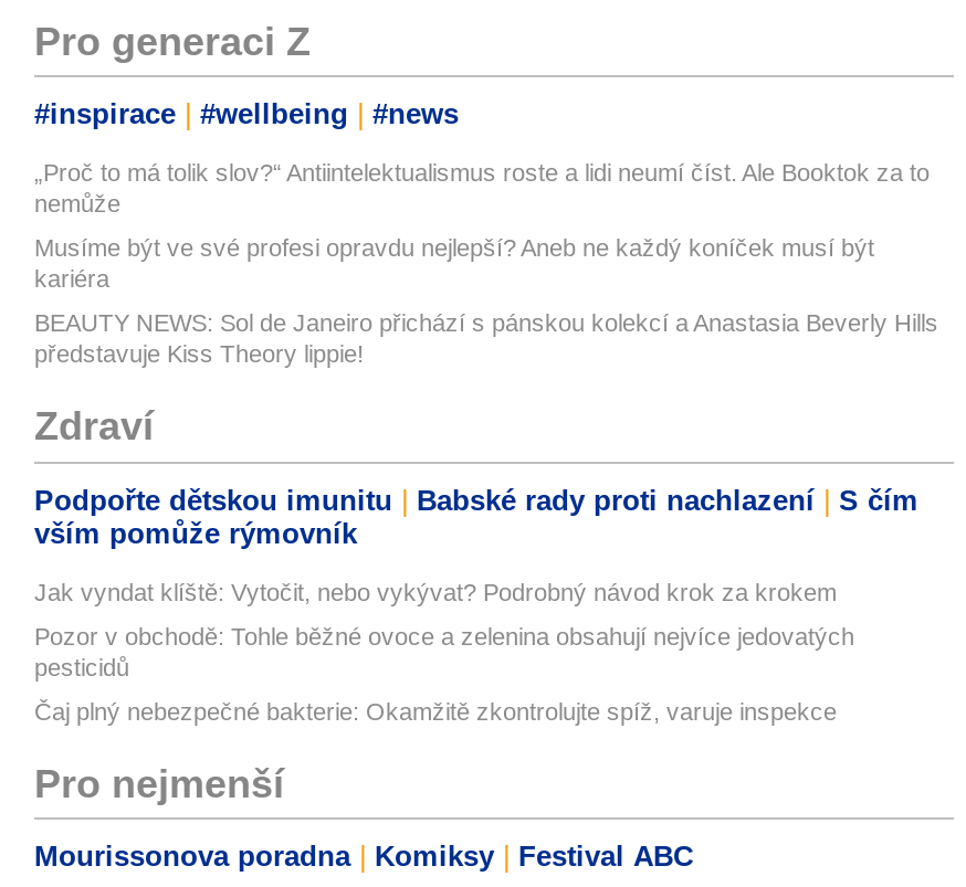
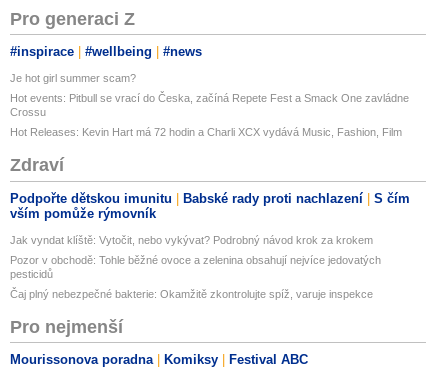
[34,160,930,217] „Proč to má tolik slov?“ Antiintelektualismus roste a lidi neumí číst. Ale Booktok za to | nemůže -> [10,72,136,84] Je hot girl summer scam?
[34,235,874,293] Musíme být ve své profesi opravdu nejlepší? Aneb ne každý koníček musí být | kariéra -> [10,92,409,118] Hot events: Pitbull se vrací do Česka, začíná Repete Fest a Smack One zavládne | Crossu
[34,310,938,368] BEAUTY NEWS: Sol de Janeiro přichází s pánskou kolekcí a Anastasia Beverly Hills | představuje Kiss Theory lippie! -> [10,126,402,138] Hot Releases: Kevin Hart má 72 hodin a Charli XCX vydává Music, Fashion, Film

